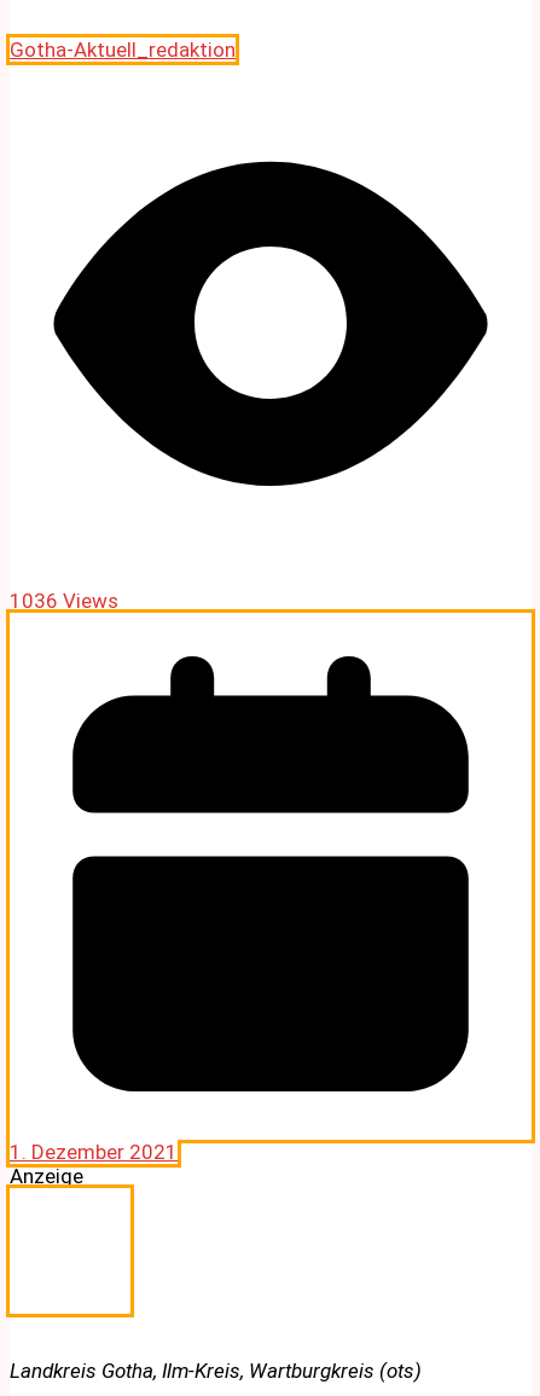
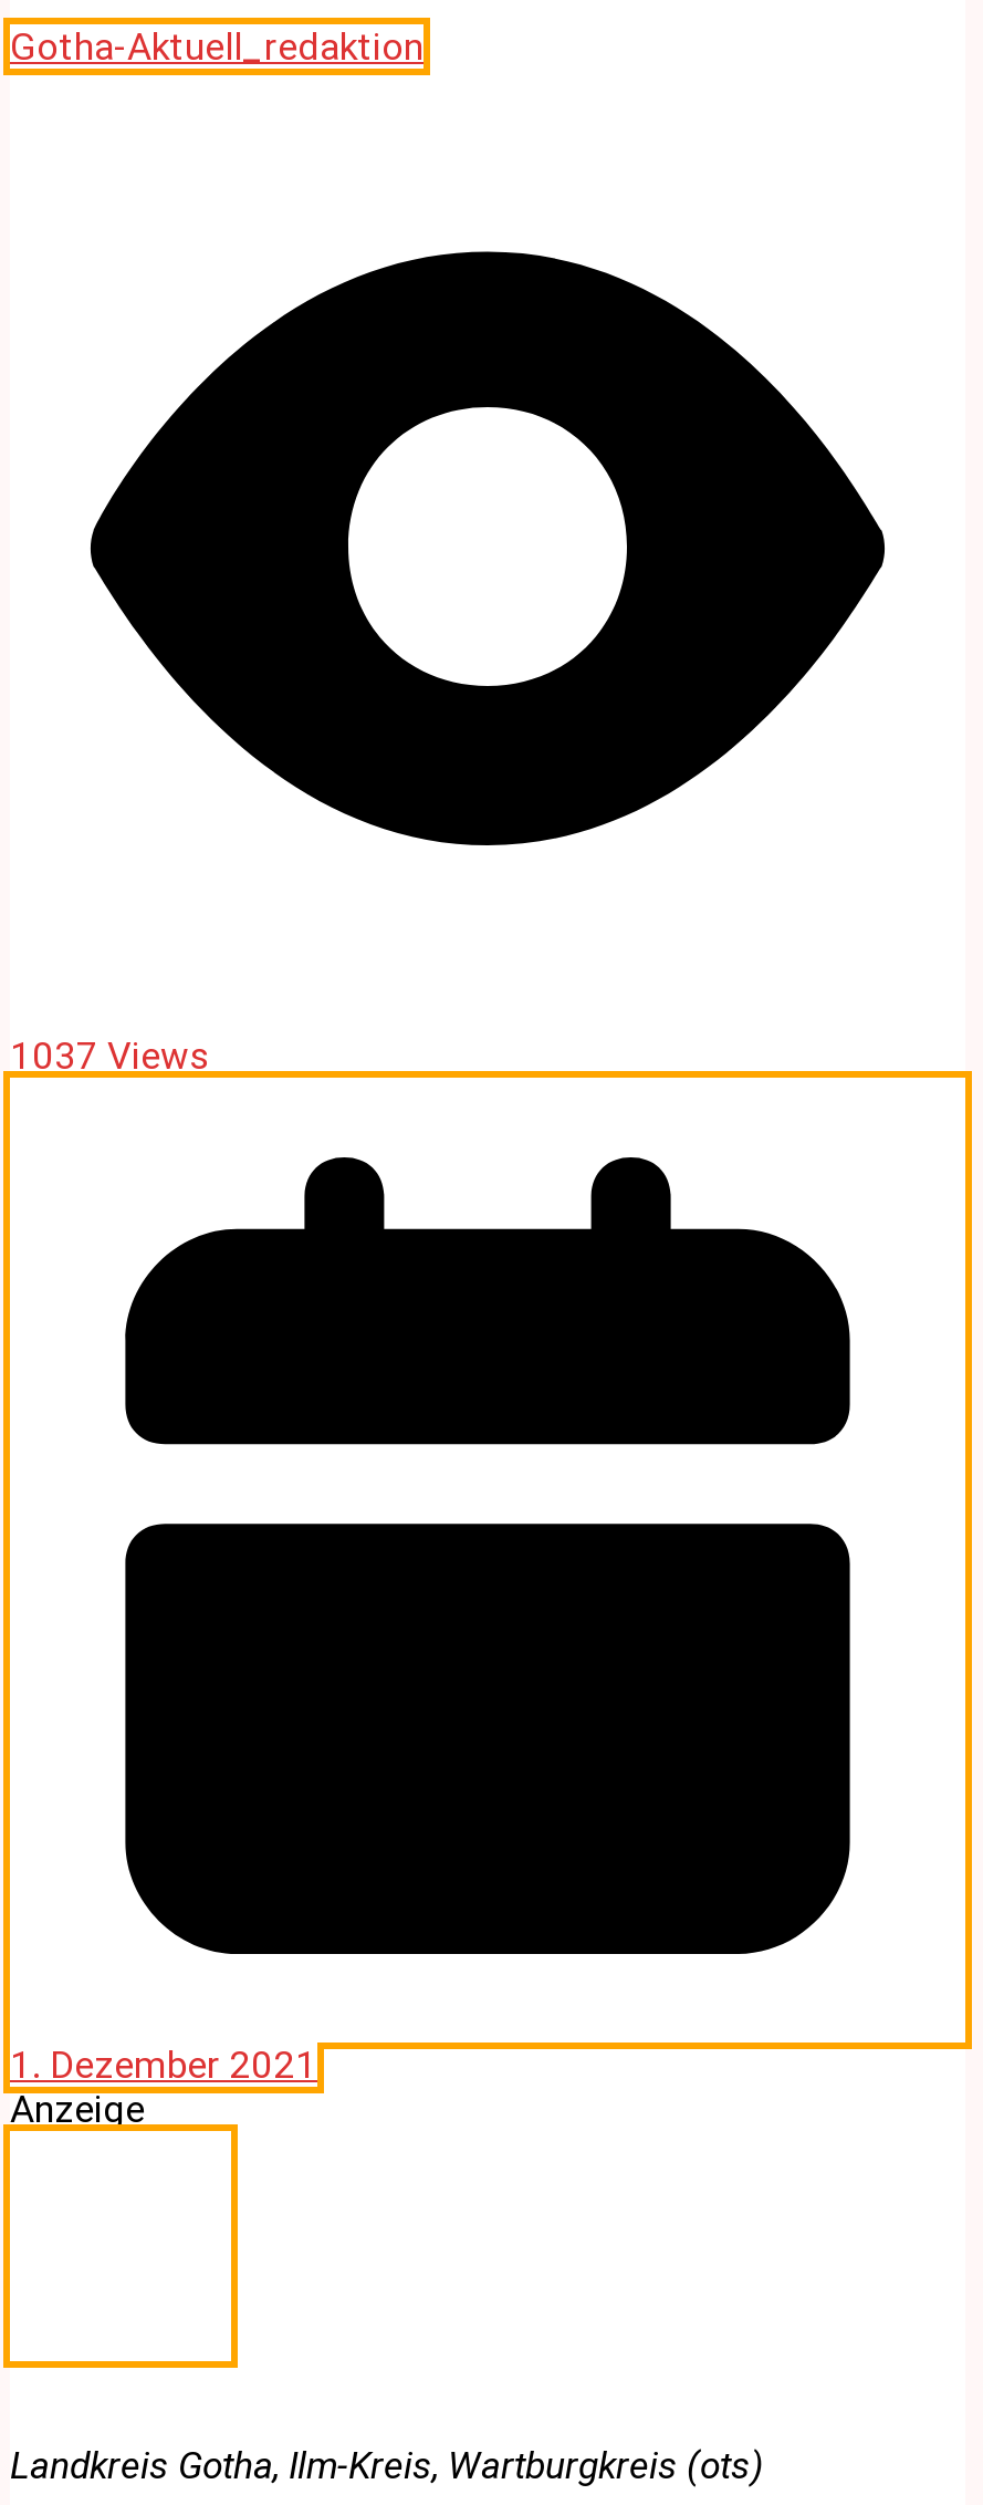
[10,588,118,612] 1036 Views -> [10,1032,209,1077] 1037 Views

